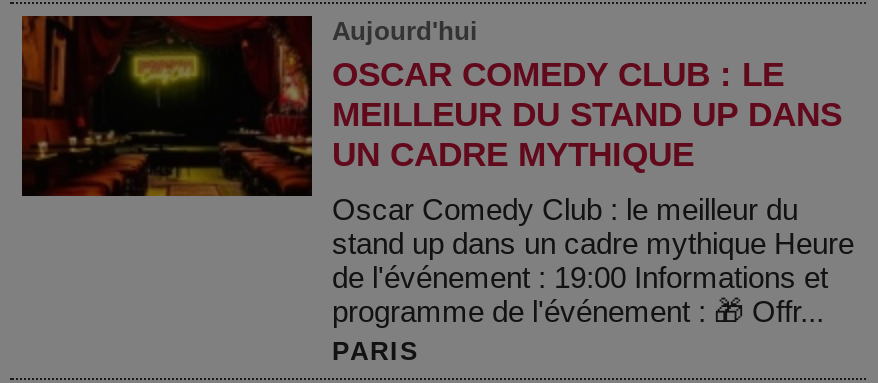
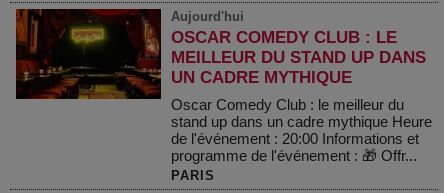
[332,261,828,295] de l'événement : 19:00 Informations et -> [171,130,419,147] de l'événement : 20:00 Informations et

